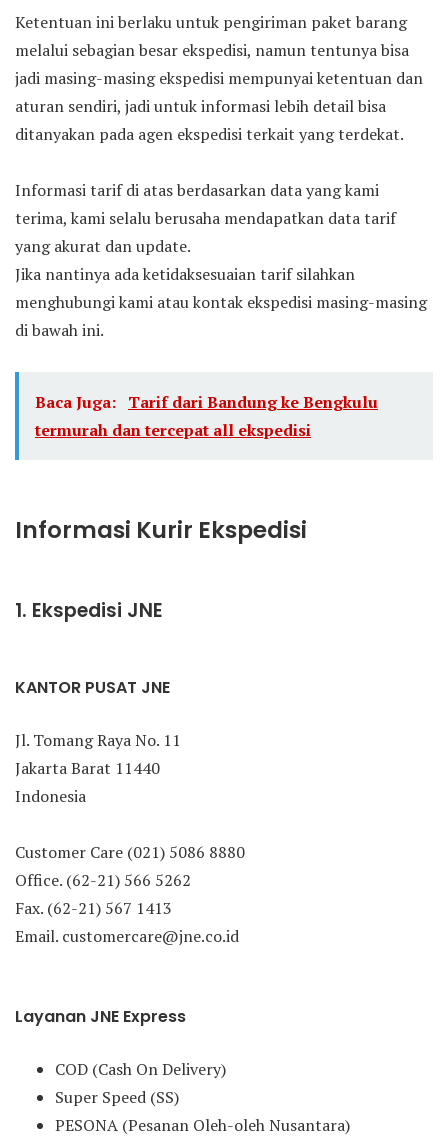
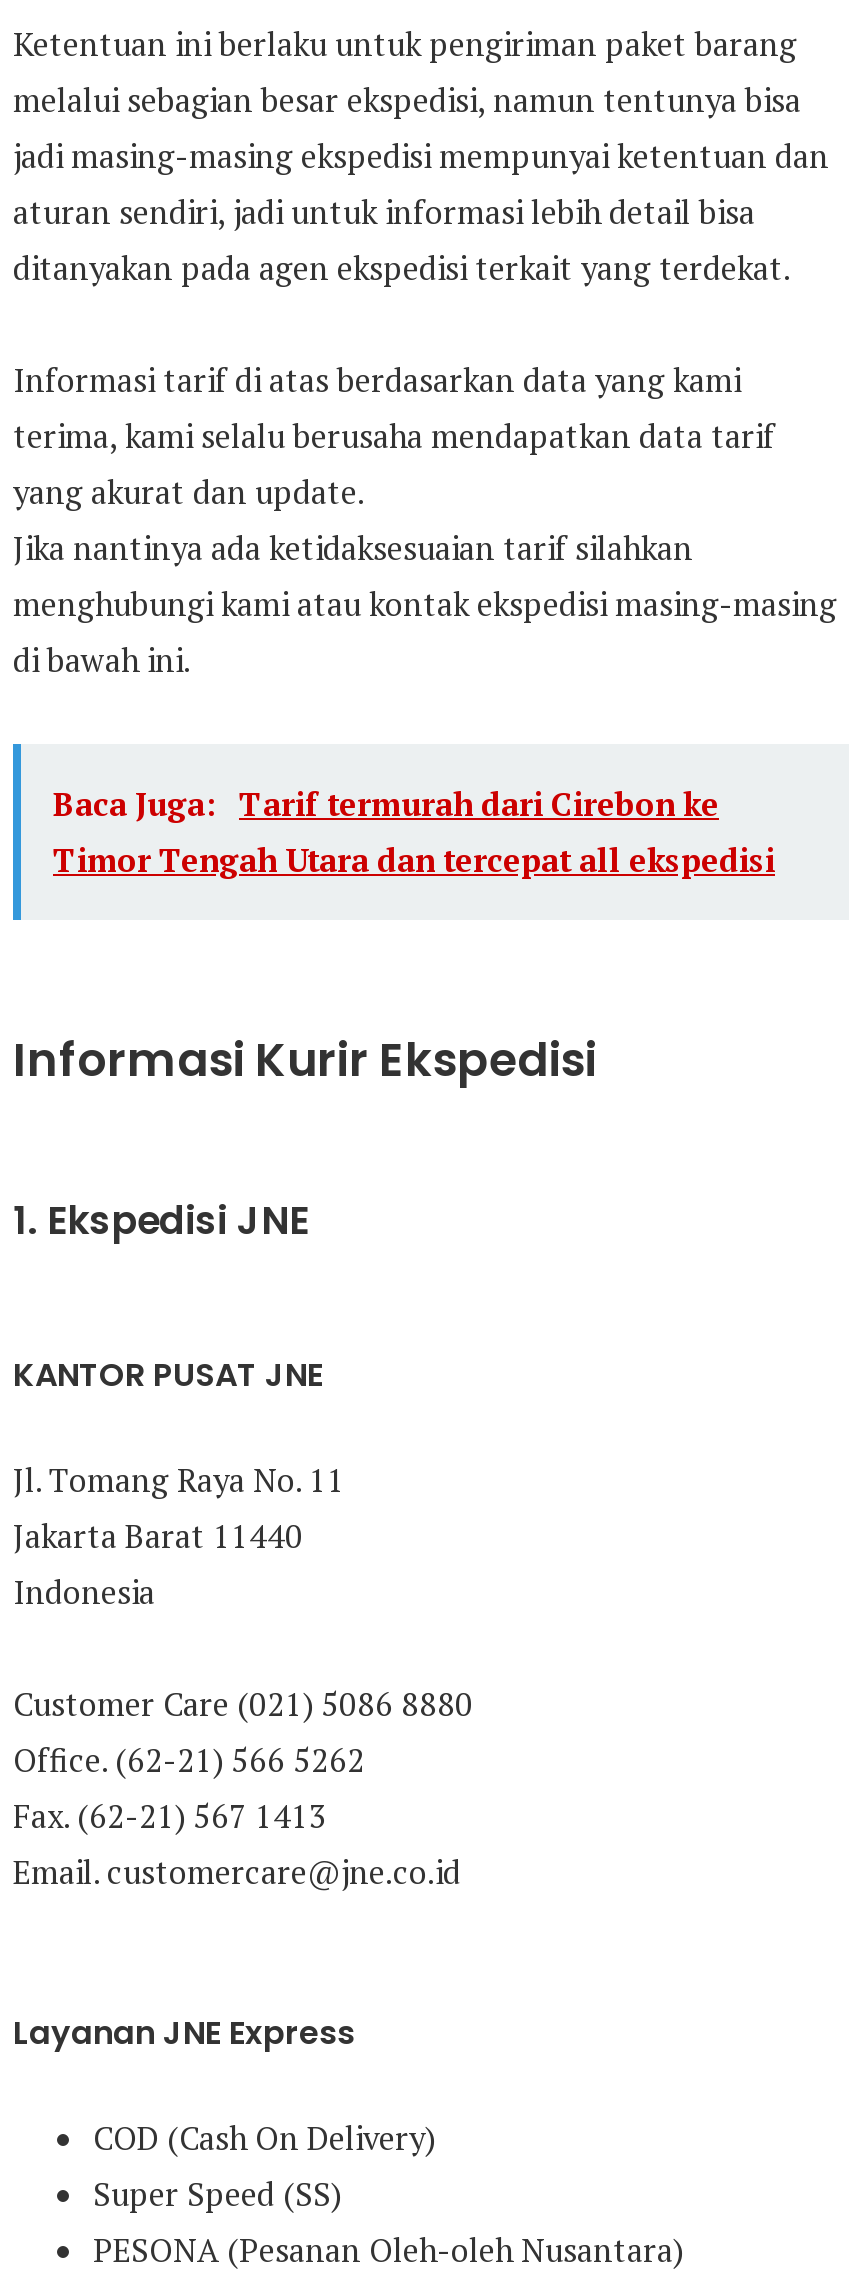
[35,391,378,441] Baca Juga: Tarif dari Bandung ke Bengkulu | termurah dan tercepat all ekspedisi -> [53,782,775,882] Baca Juga: Tarif termurah dari Cirebon ke | Timor Tengah Utara dan tercepat all ekspedisi

